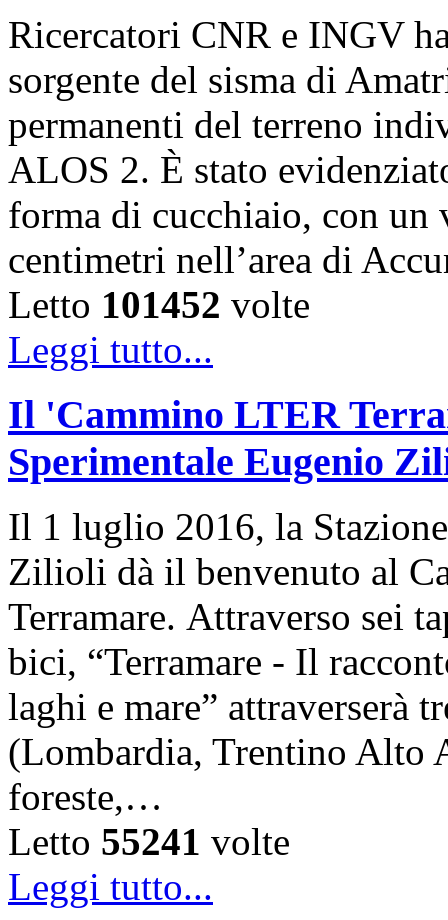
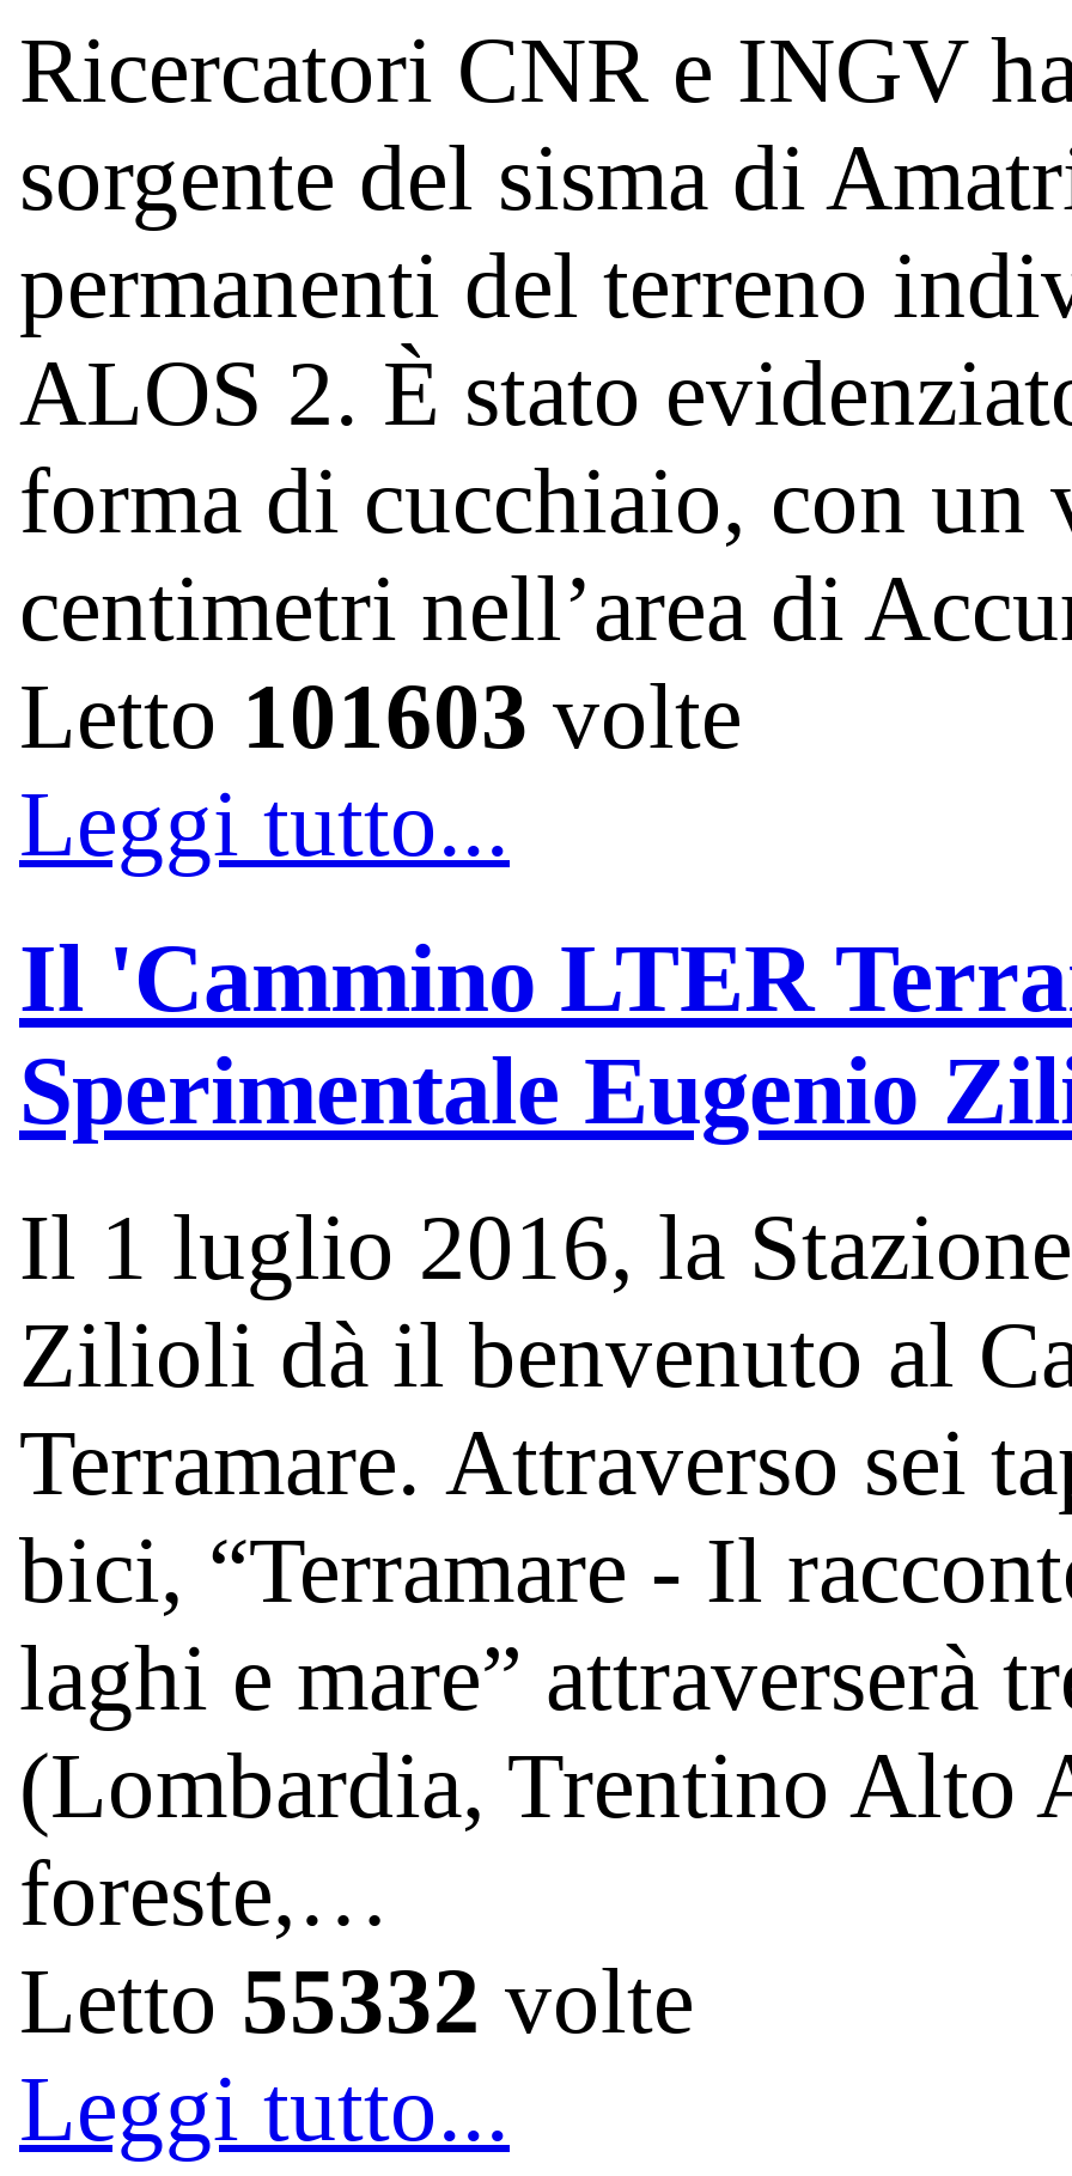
[8,283,310,326] Letto 101452 volte -> [19,664,742,767] Letto 101603 volte
[8,820,290,863] Letto 55241 volte -> [19,1948,694,2051] Letto 55332 volte

